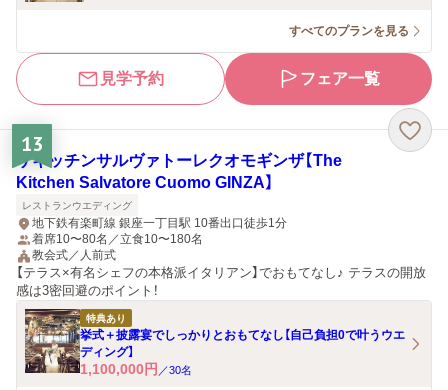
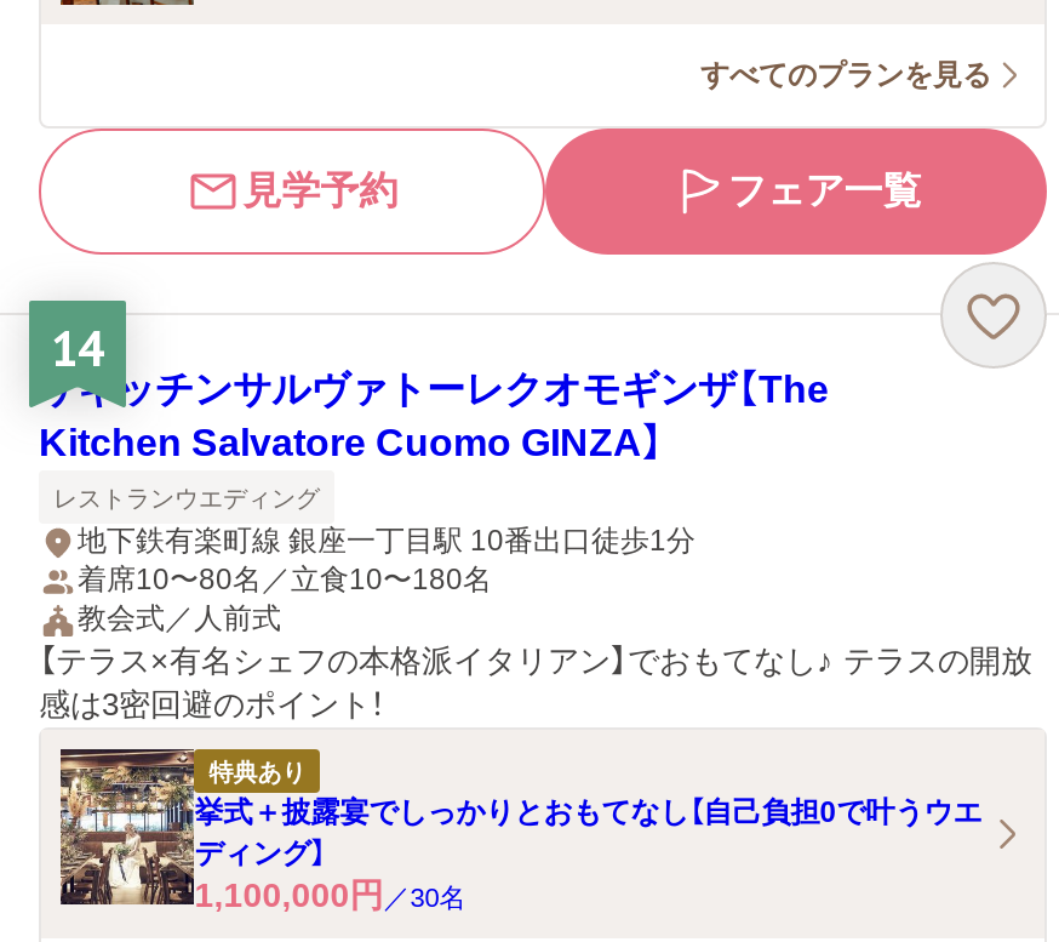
[21,131,43,157] 13 -> [51,318,104,381] 14

